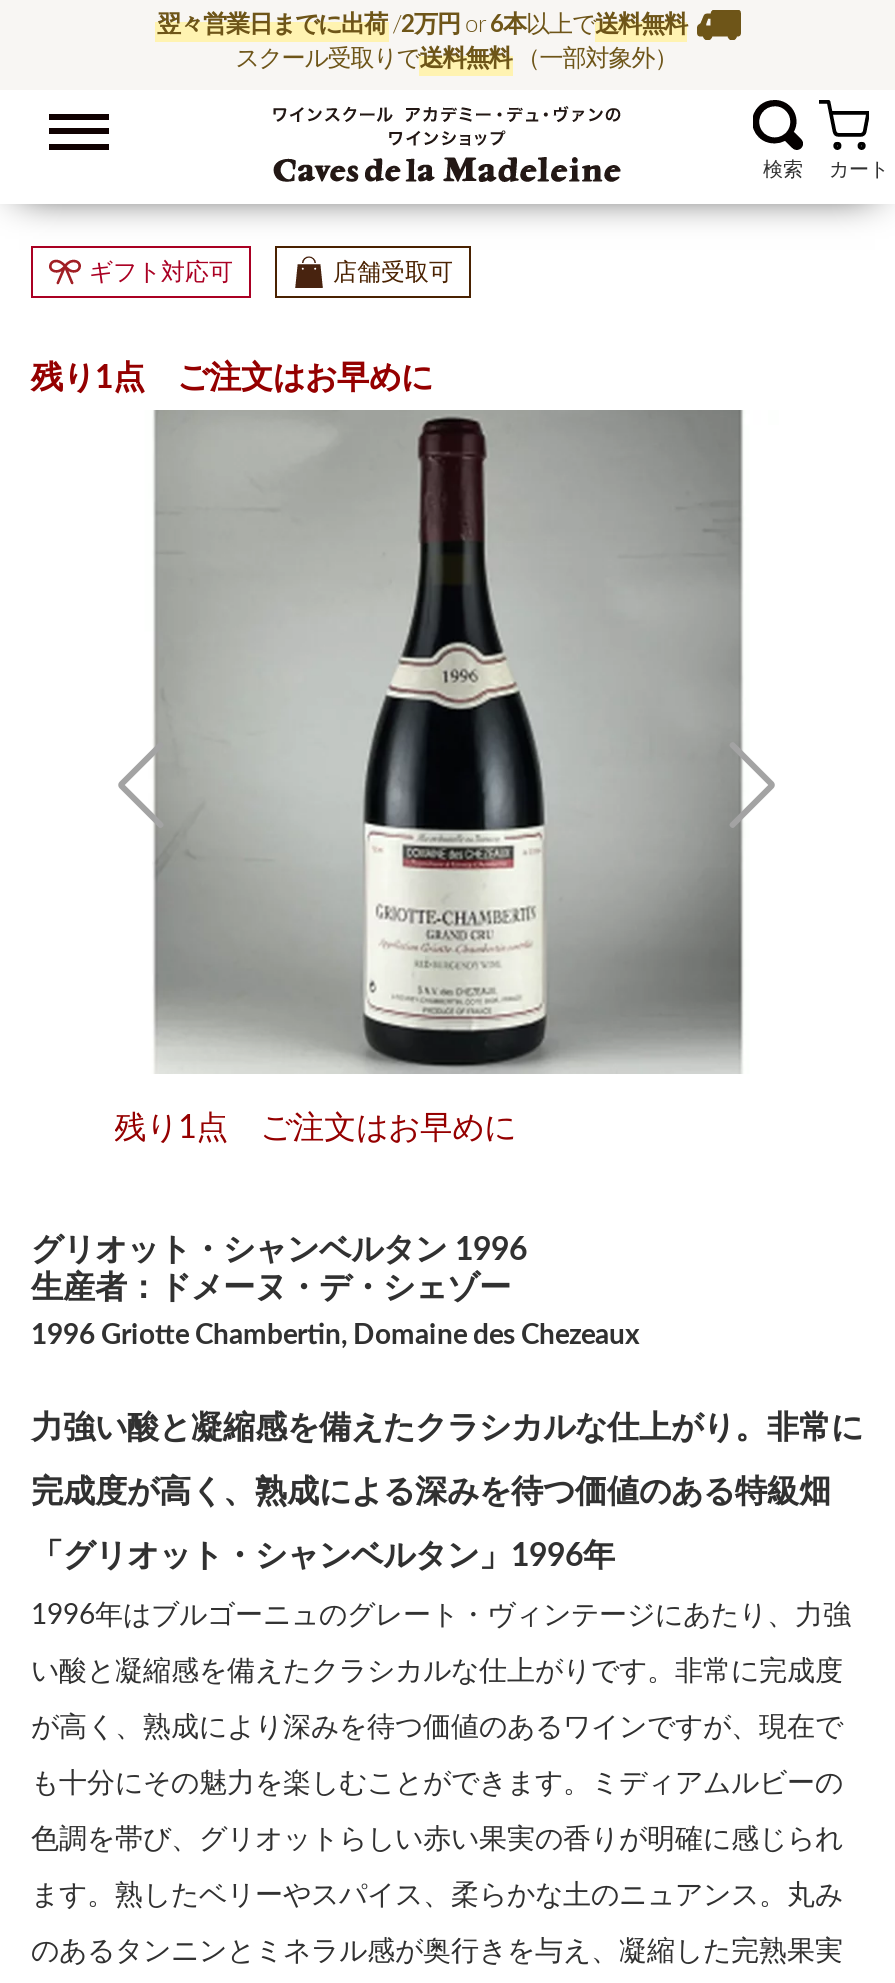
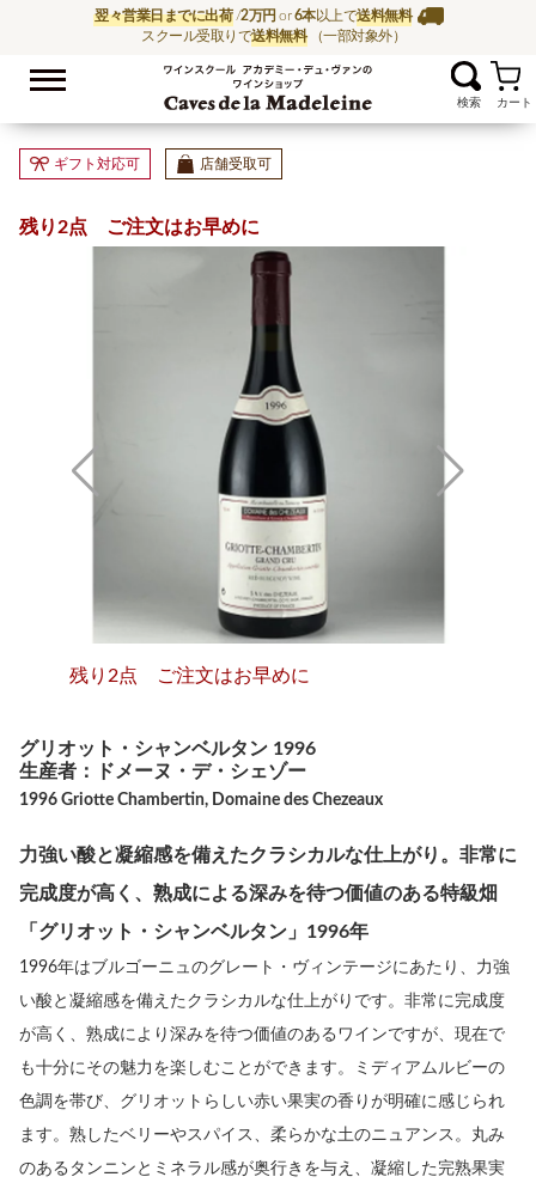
[31,362,433,394] 残り1点 ご注文はお早めに -> [19,218,260,237] 残り2点 ご注文はお早めに
[114,1112,516,1144] 残り1点 ご注文はお早めに -> [69,666,309,685] 残り2点 ご注文はお早めに

